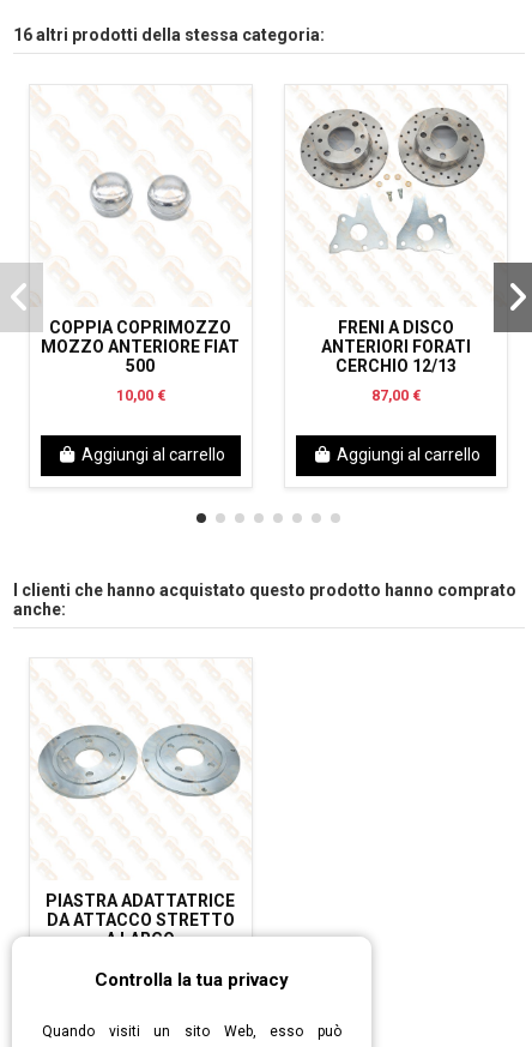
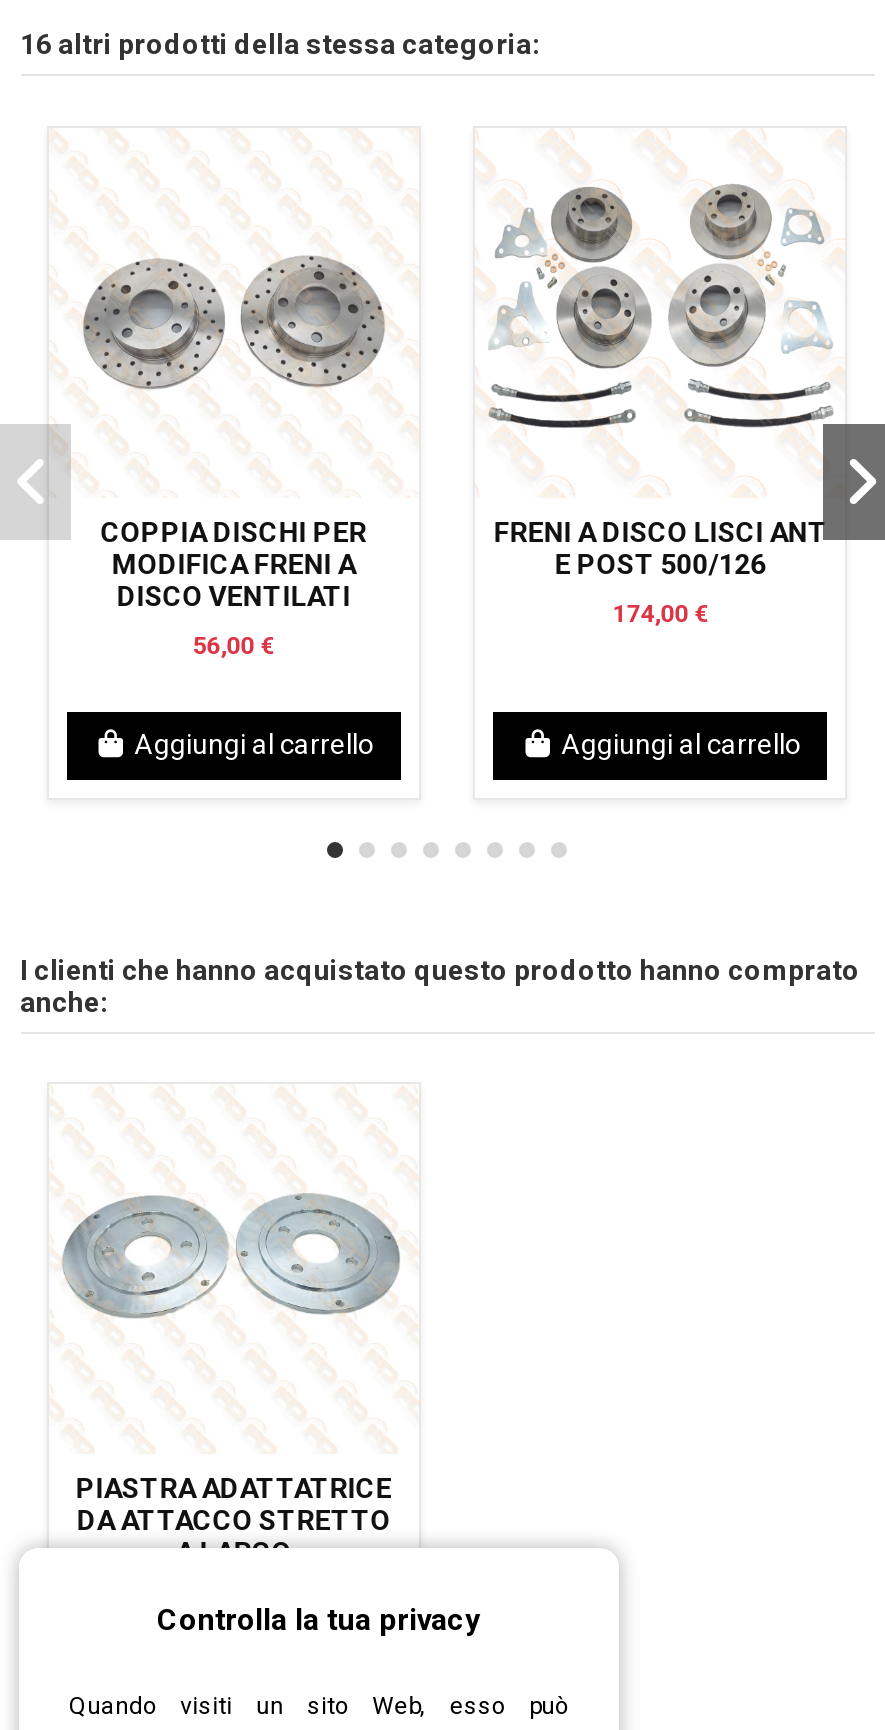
[294,107,498,265] [image] -> [487,166,833,430] [image]
[50,164,134,241] [image] -> [81,258,225,390] [image]
[145,162,230,241] [image] -> [239,254,385,390] [image]
[41,317,240,375] COPPIA COPRIMOZZO | MOZZO ANTERIORE FIAT | 500 -> [101,515,367,611] COPPIA DISCHI PER | MODIFICA FRENI A | DISCO VENTILATI
[321,317,471,375] FRENI A DISCO | ANTERIORI FORATI | CERCHIO 12/13 -> [493,515,827,579] FRENI A DISCO LISCI ANT | E POST 500/126
[116,387,165,404] 10,00 € -> [193,632,275,660] 56,00 €
[372,387,421,404] 87,00 € -> [613,600,709,628] 174,00 €

